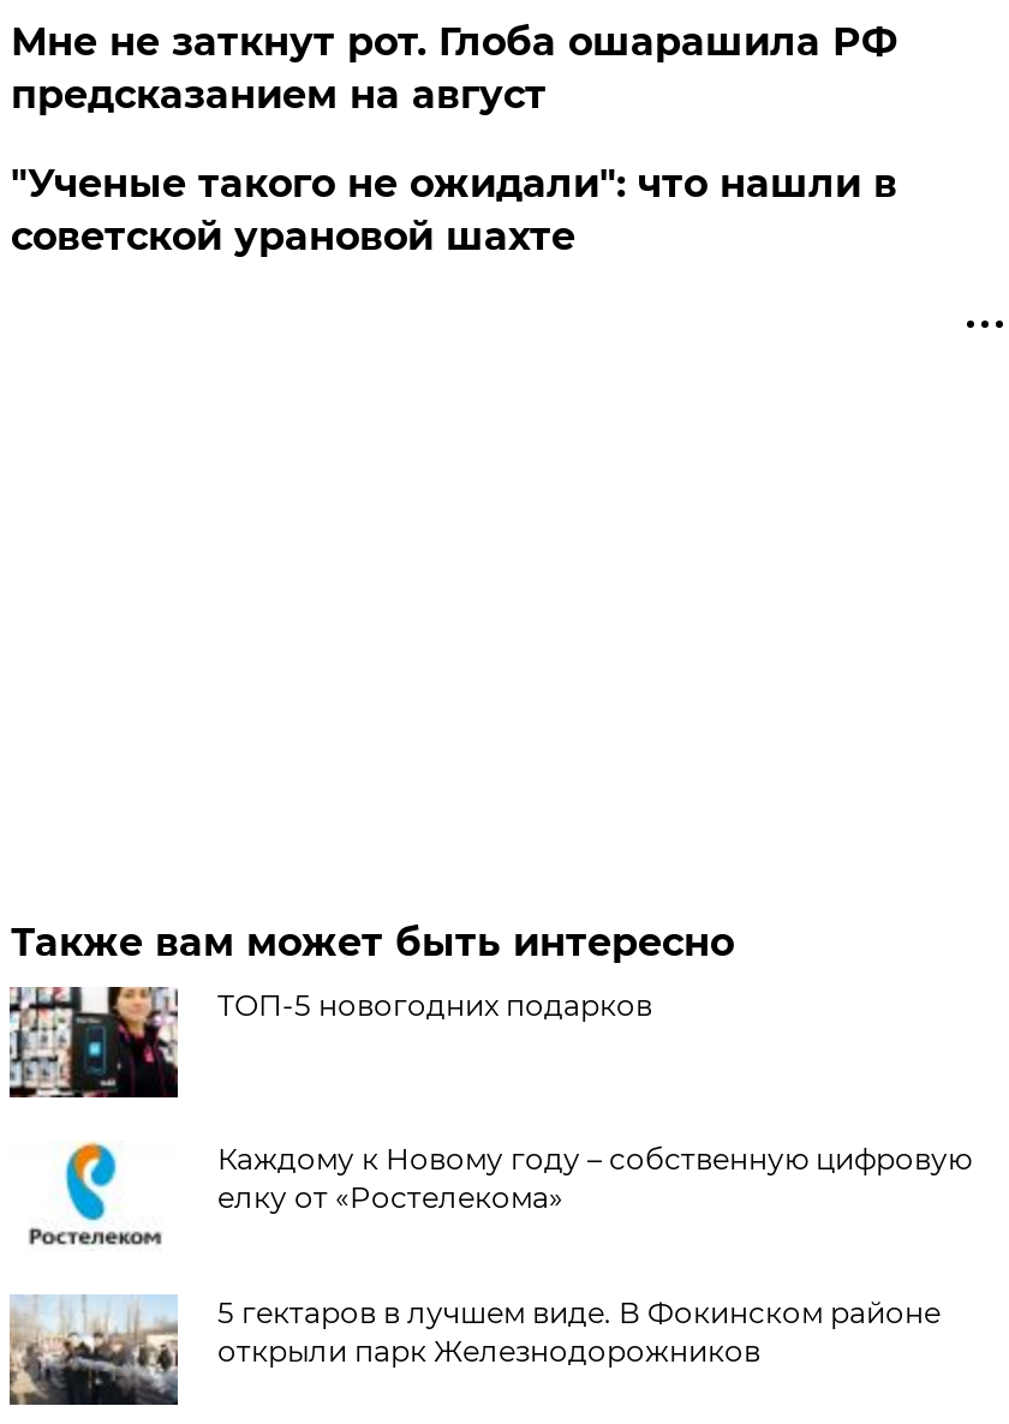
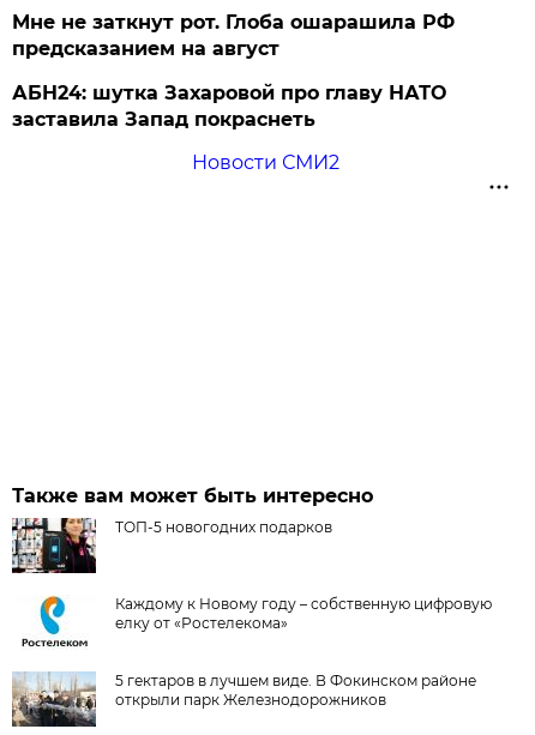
[11,161,897,259] "Ученые такого не ожидали": что нашли в | советской урановой шахте -> [12,81,447,174] АБН24: шутка Захаровой про главу НАТО | заставила Запад покраснеть | Новости СМИ2

